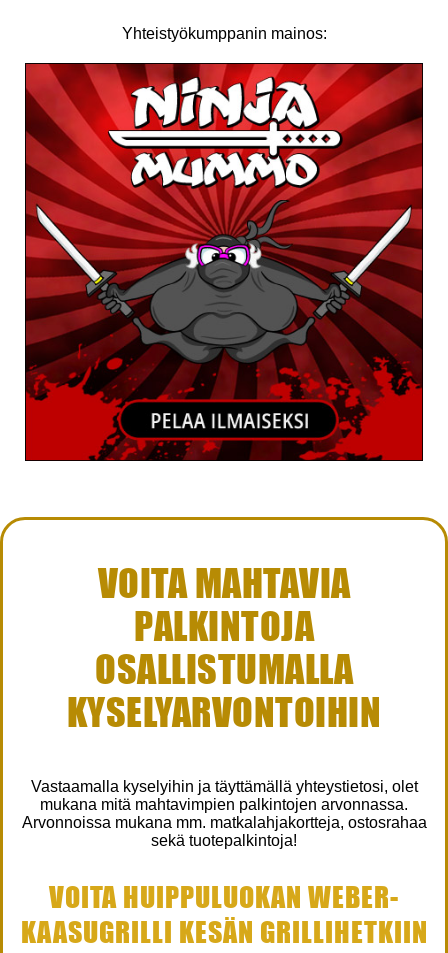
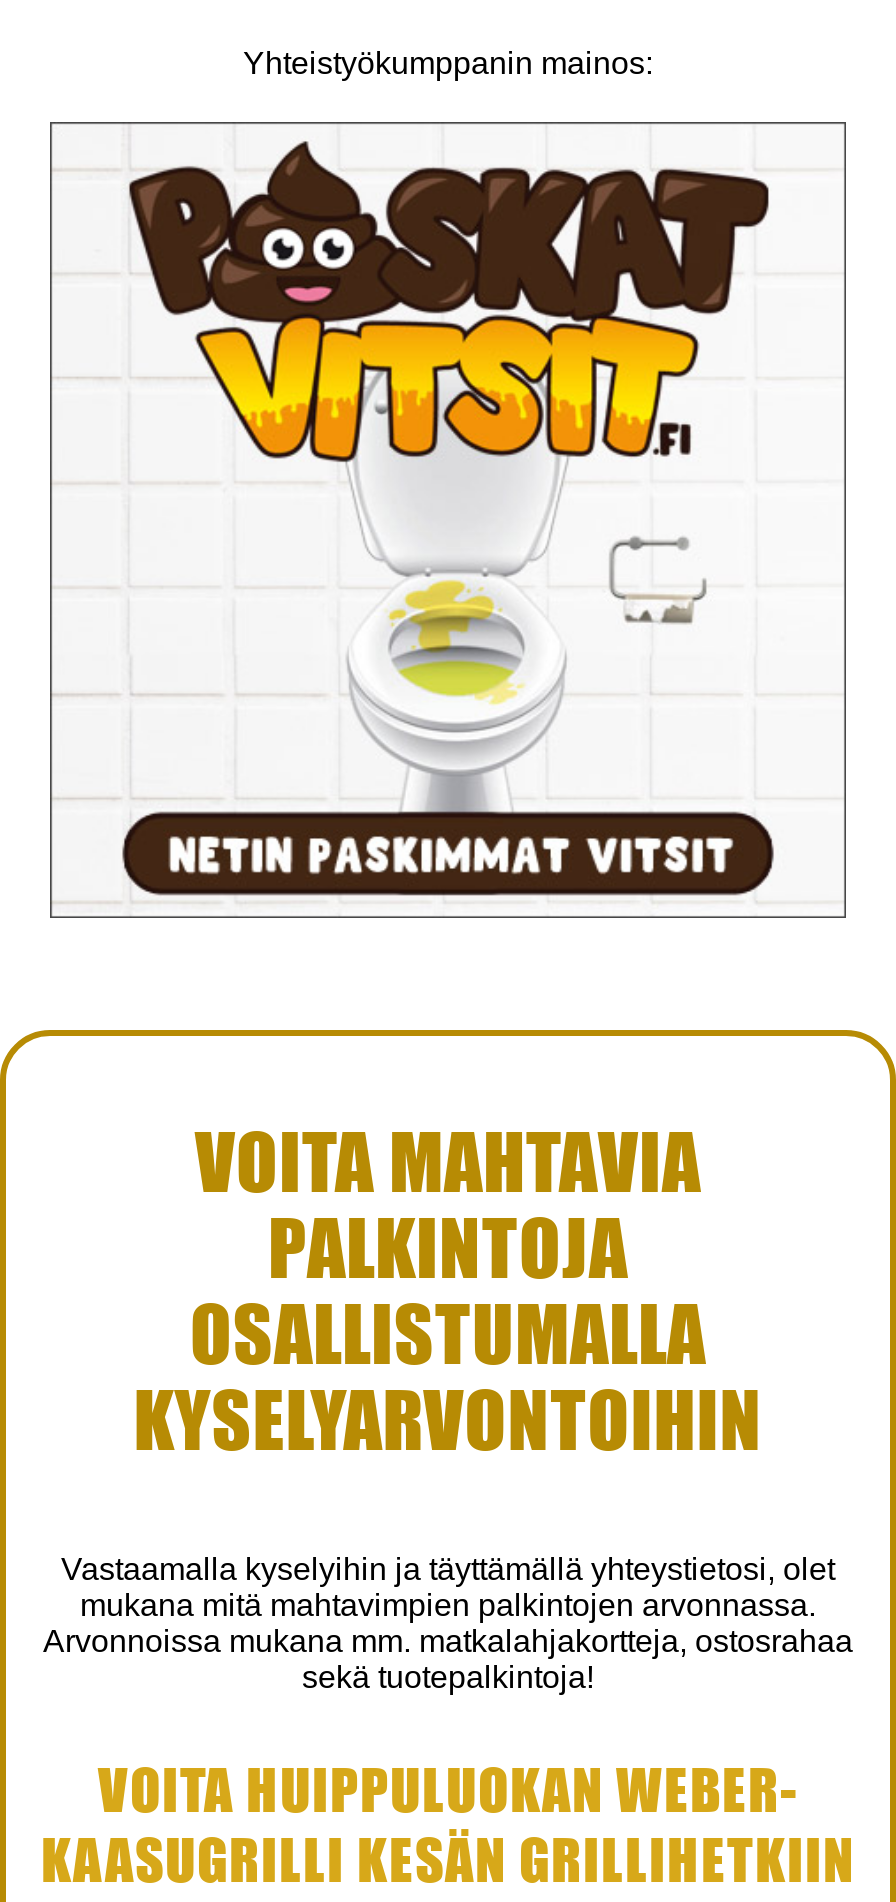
[25,63,423,461] [image] -> [52,124,844,916] [image]

